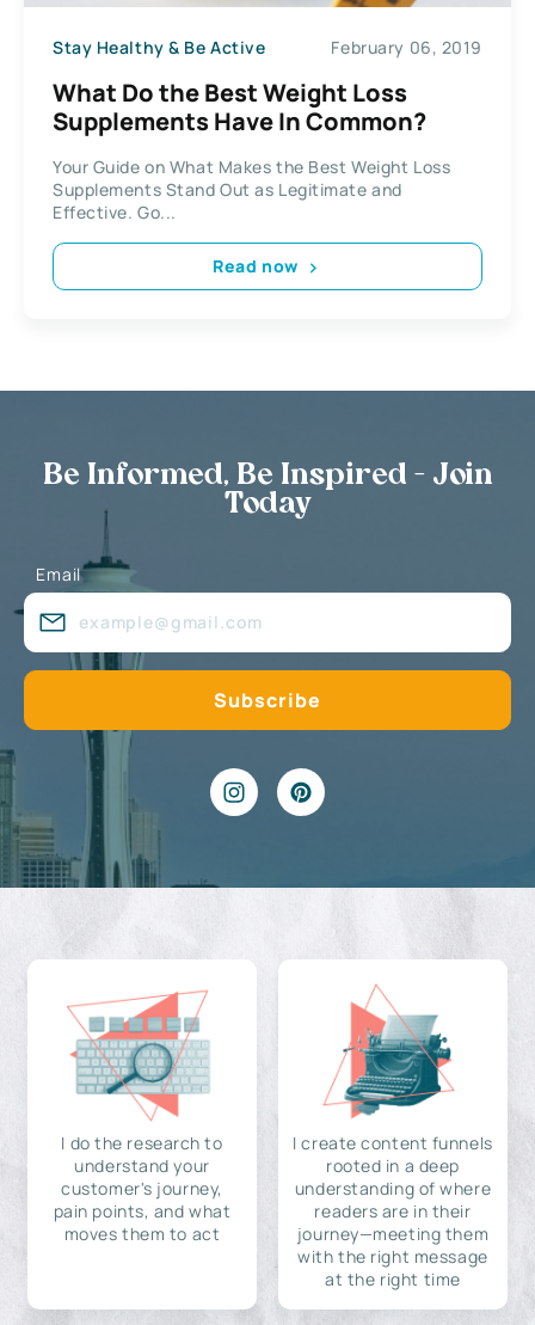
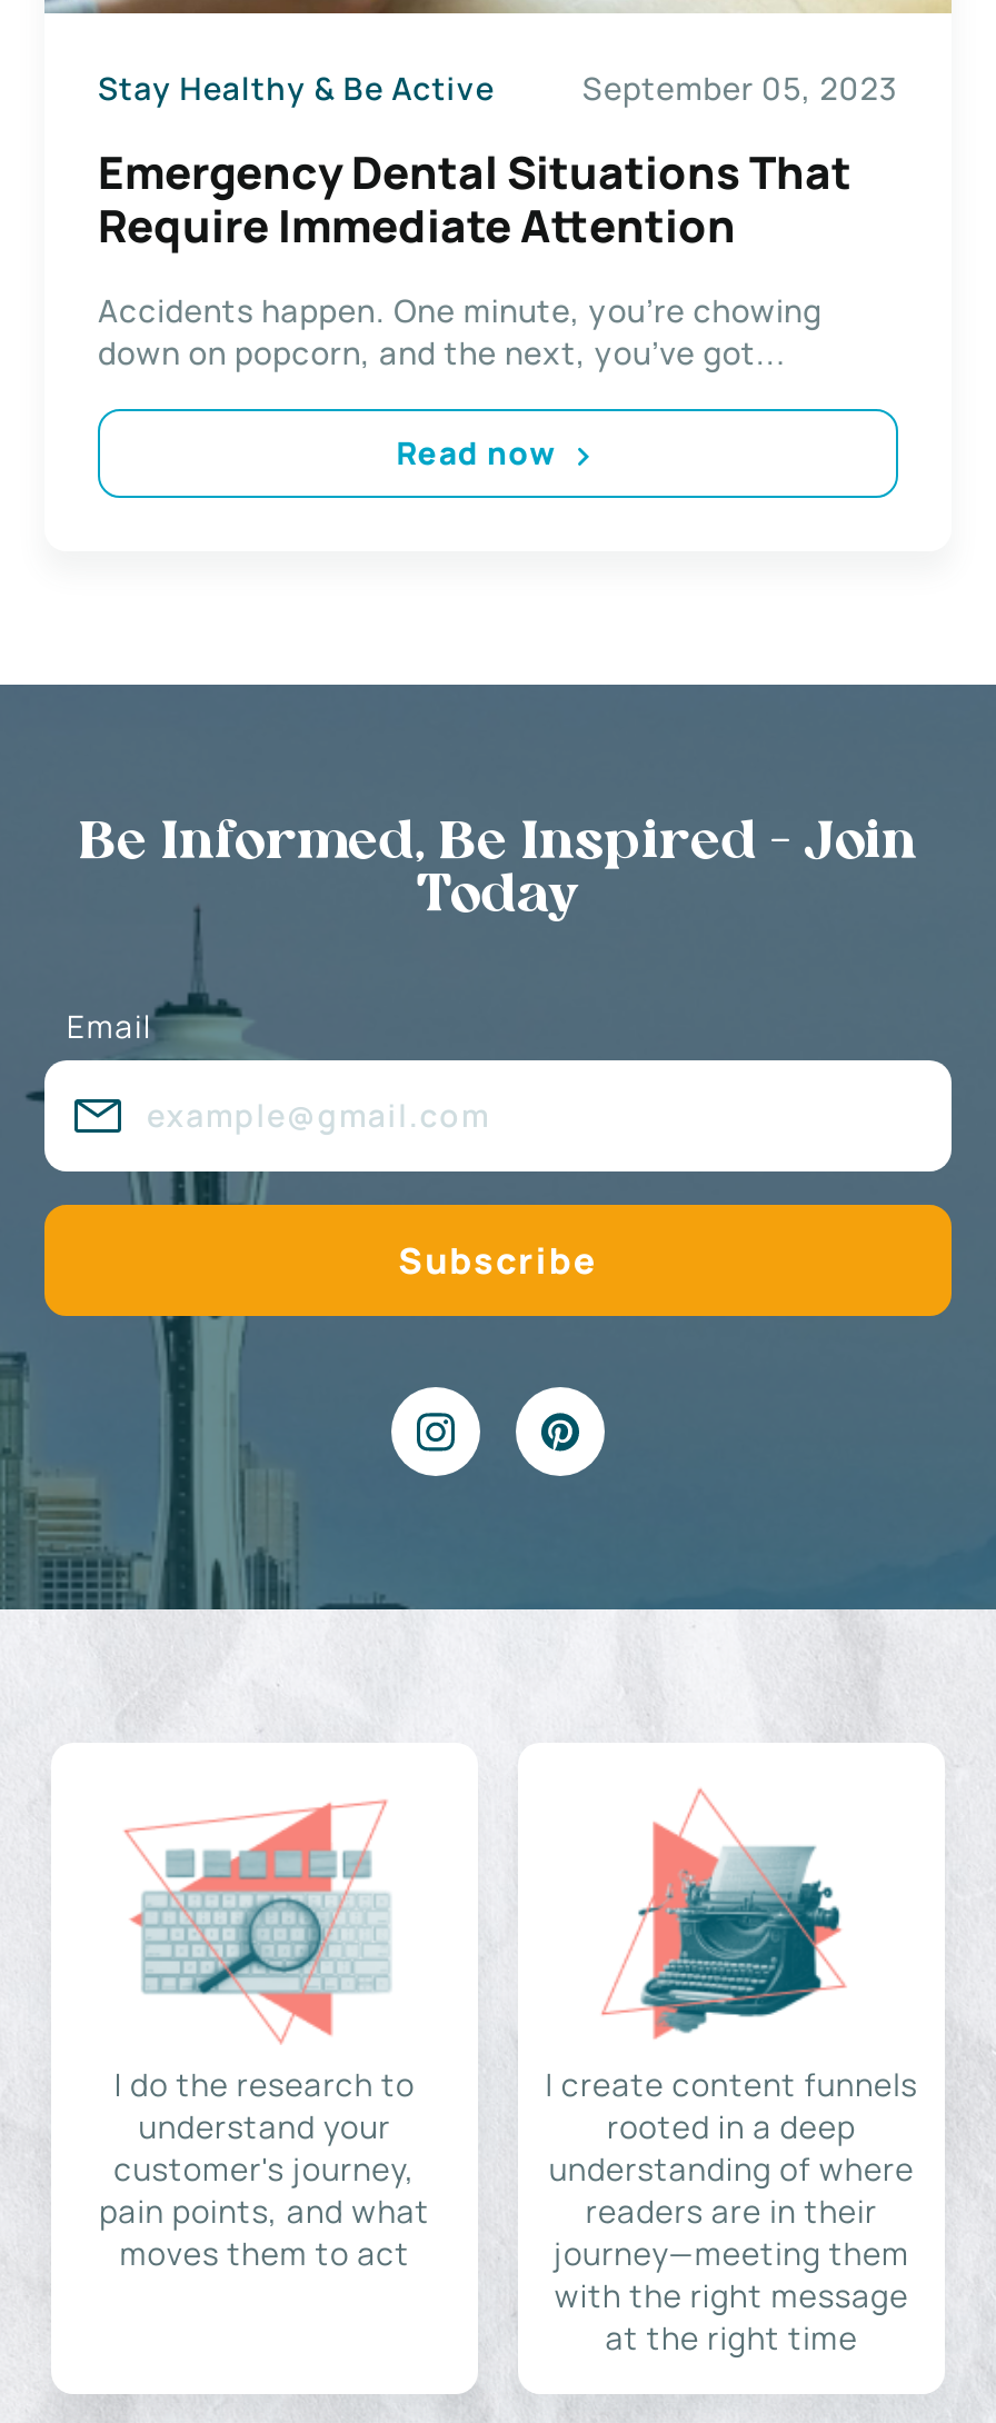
[331,36,482,59] February 06, 2019 -> [582,67,898,109] September 05, 2023
[53,76,426,137] What Do the Best Weight Loss | Supplements Have In Common? -> [98,141,851,255] Emergency Dental Situations That | Require Immediate Attention
[53,155,450,223] Your Guide on What Makes the Best Weight Loss | Supplements Stand Out as Legitimate and | Effective. Go... -> [98,288,822,372] Accidents happen. One minute, you’re chowing | down on popcorn, and the next, you’ve got...

